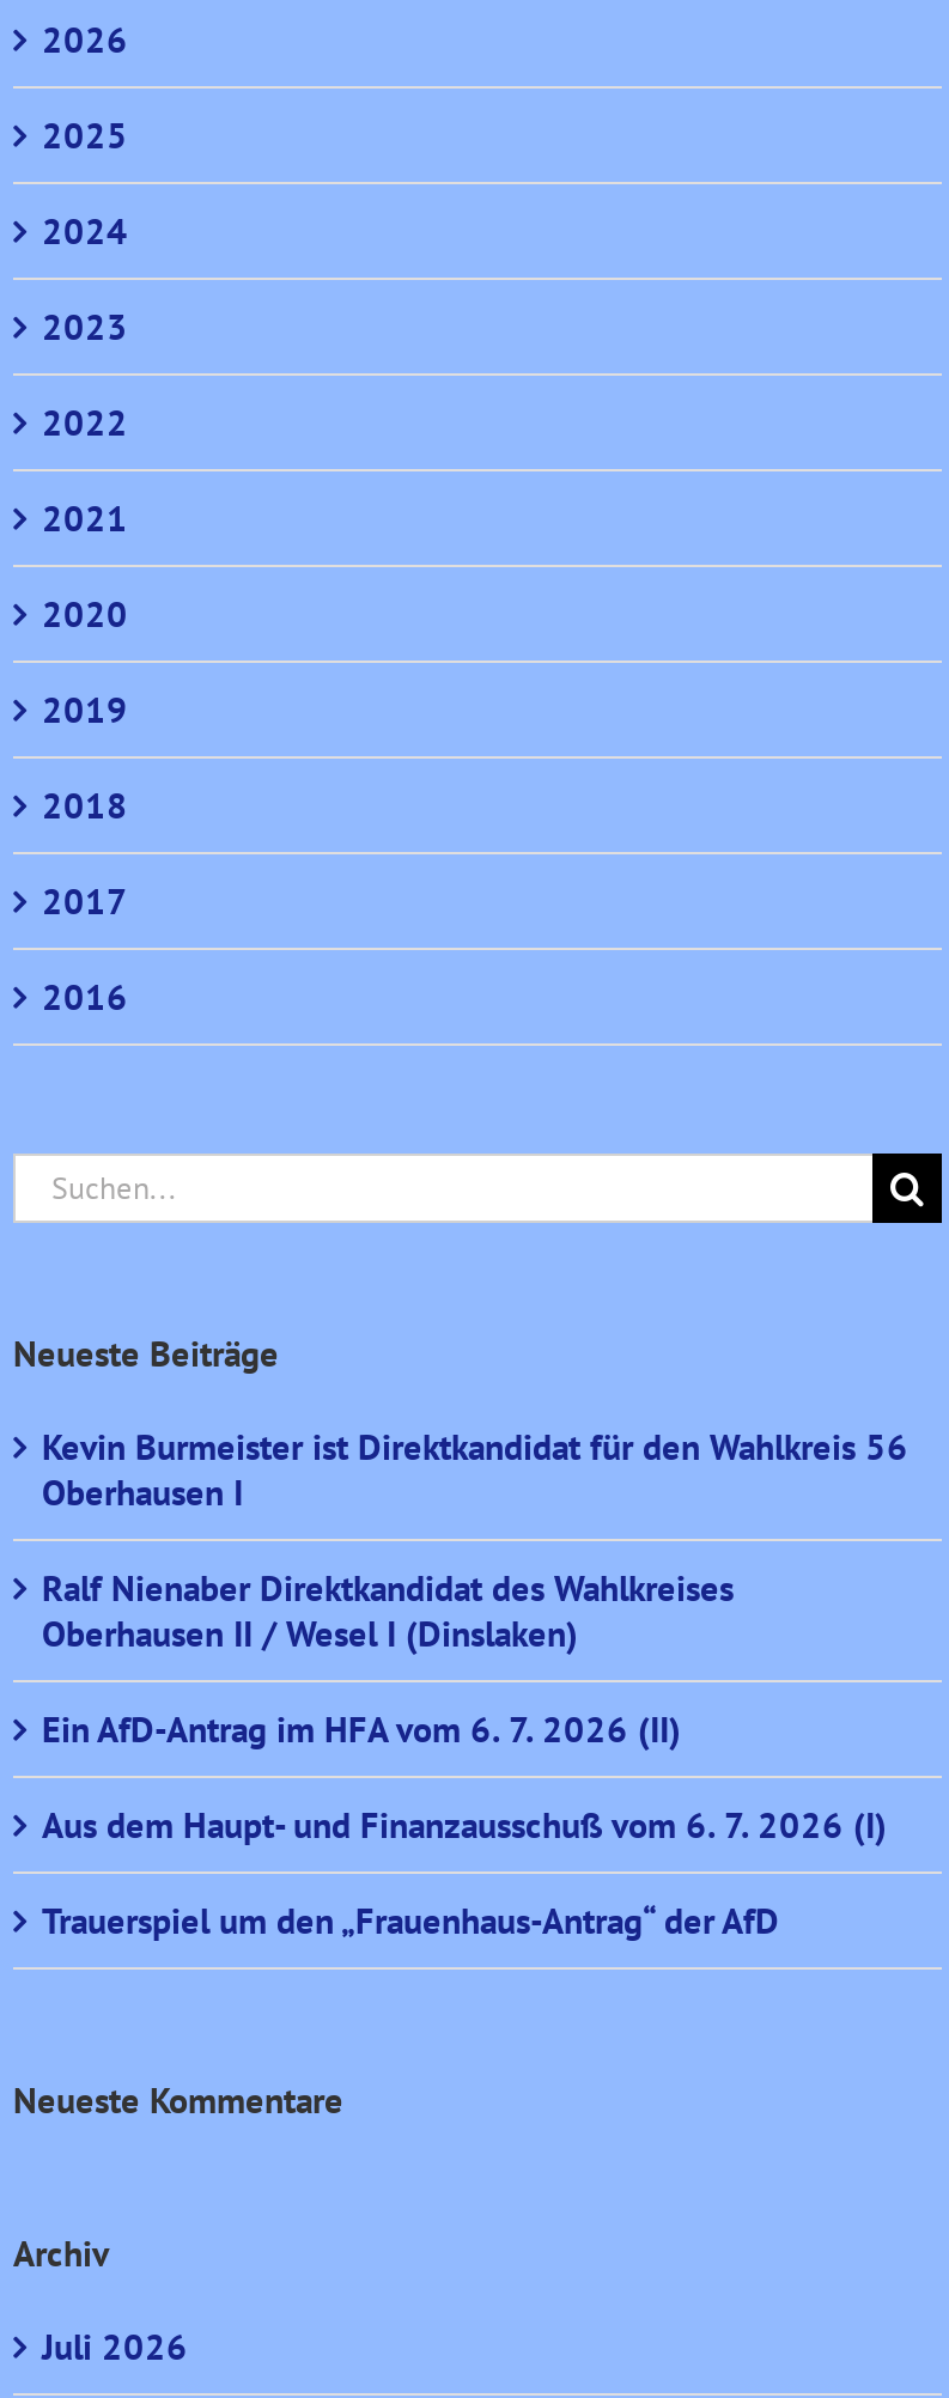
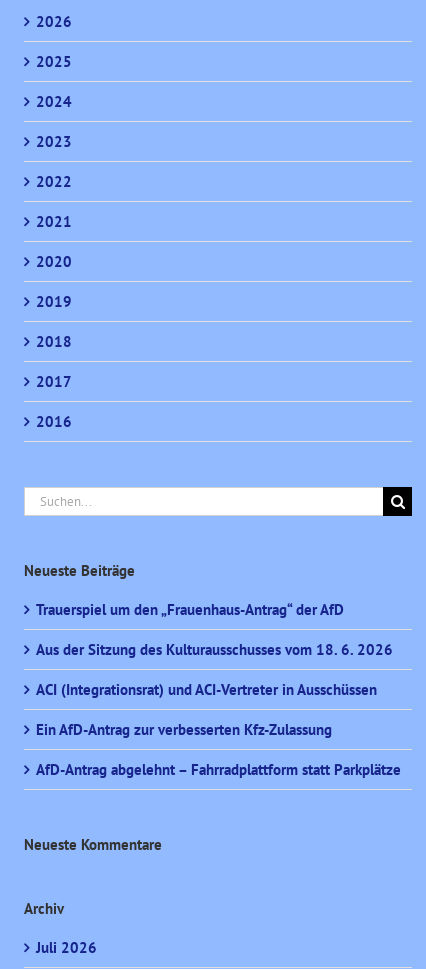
[42,1424,908,1848] Kevin Burmeister ist Direktkandidat für den Wahlkreis 56 | Oberhausen I | Ralf Nienaber Direktkandidat des Wahlkreises | Oberhausen II / Wesel I (Dinslaken) | Ein AfD-Antrag im HFA vom 6. 7. 2026 (II) | Aus dem Haupt- und Finanzausschuß vom 6. 7. 2026 (I) -> none
moved [42,1898,779,1943] -> [36,600,344,619]: Trauerspiel um den „Frauenhaus-Antrag“ der AfD
none -> [36,640,401,779] Aus der Sitzung des Kulturausschusses vom 18. 6. 2026 | ACI (Integrationsrat) und ACI-Vertreter in Ausschüssen | Ein AfD-Antrag zur verbesserten Kfz-Zulassung | AfD-Antrag abgelehnt – Fahrradplattform statt Parkplätze

